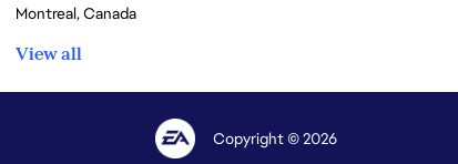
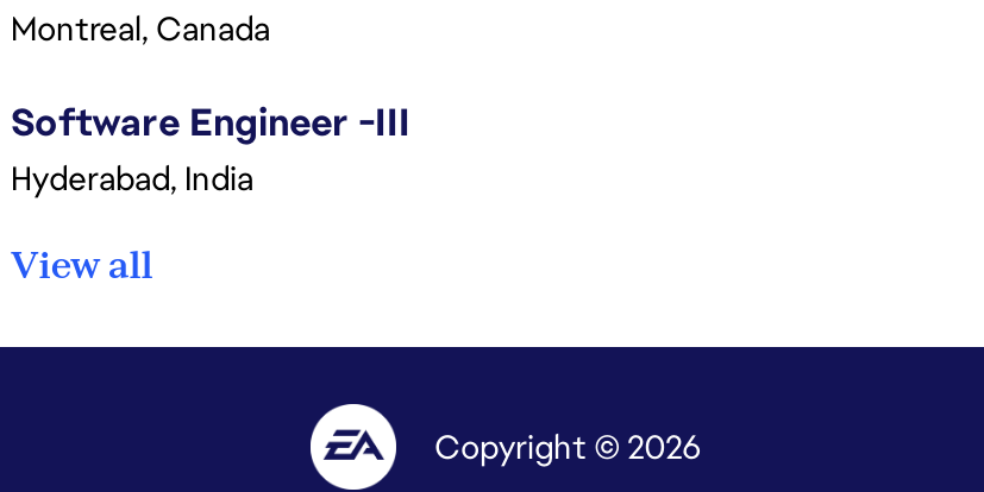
none -> [11,97,410,200] Software Engineer -III | Hyderabad, India

